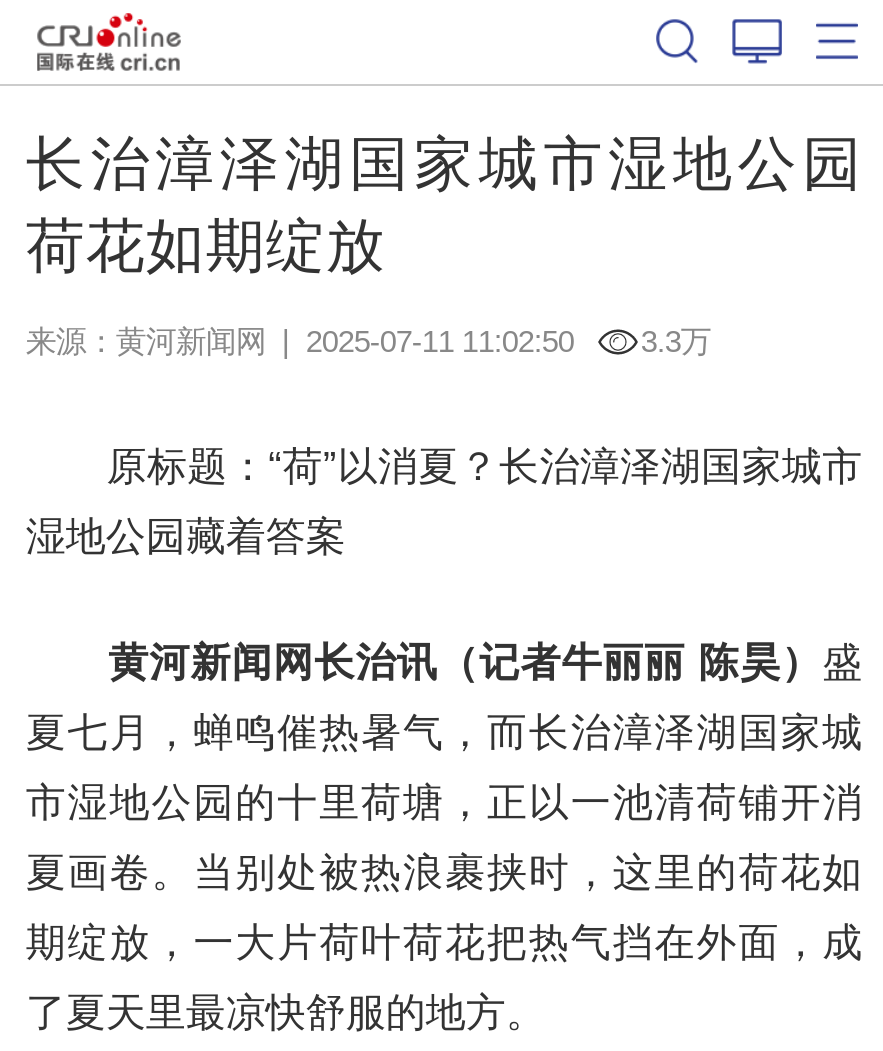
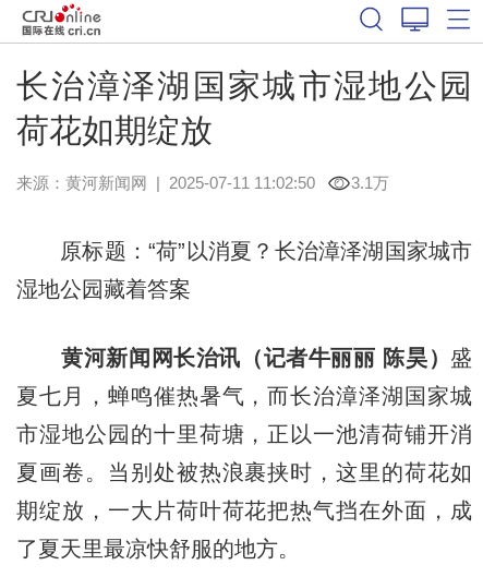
[641,323,711,357] 3.3万 -> [352,173,390,192] 3.1万

